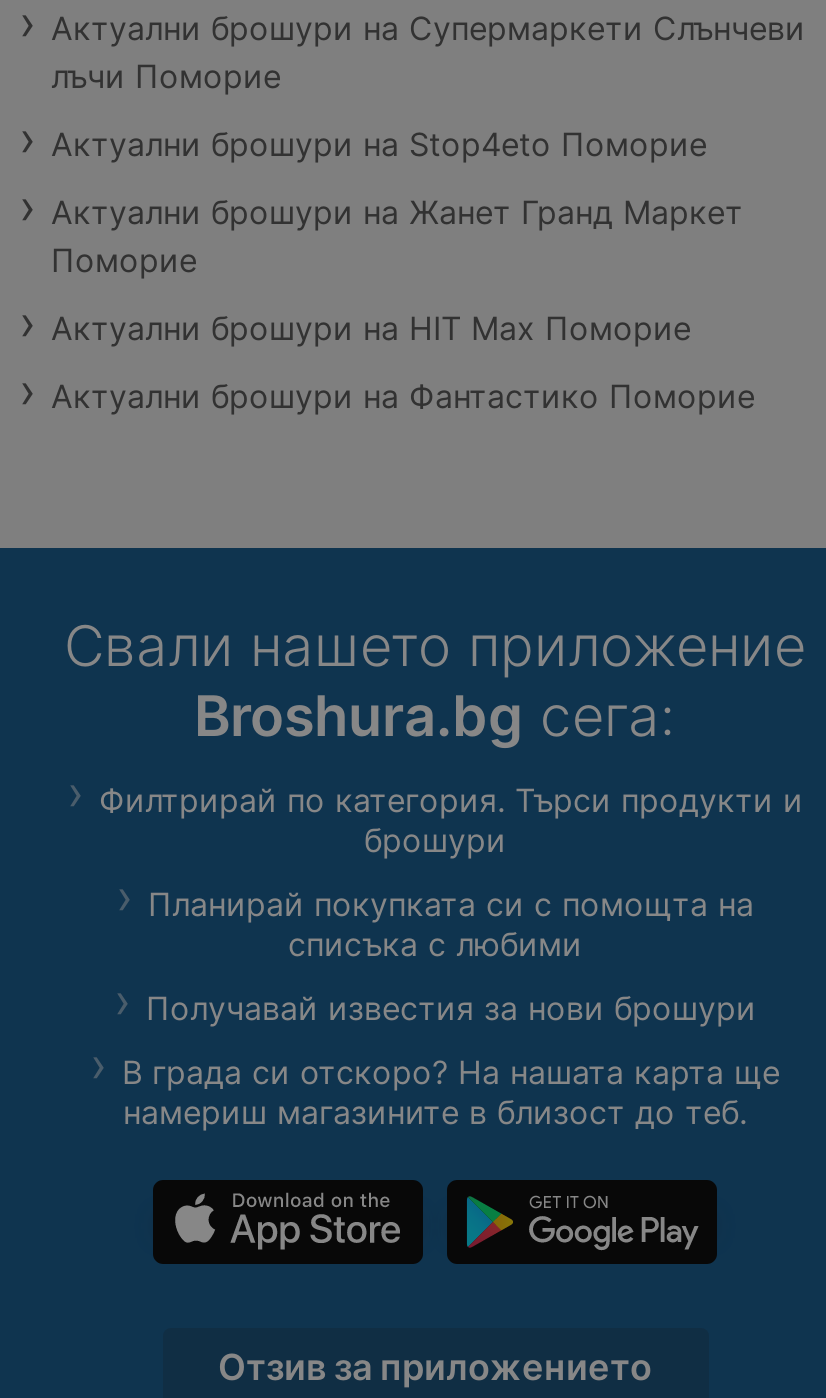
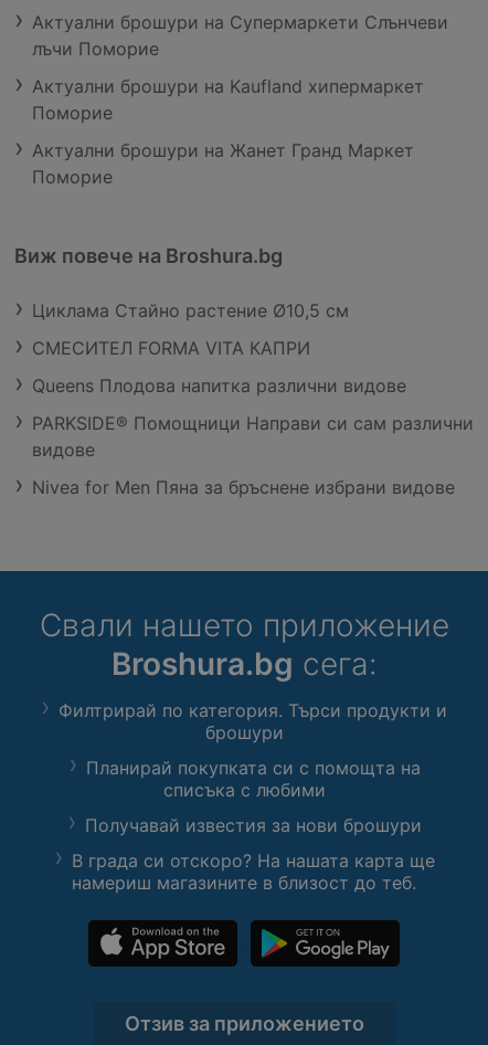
[51,125,707,165] Актуални брошури на Stop4eto Поморие -> [32,75,424,123] Актуални брошури на Kaufland хипермаркет | Поморие
[51,309,755,417] Актуални брошури на HIT Max Поморие | Актуални брошури на Фантастико Поморие -> [14,244,474,498] Виж повече на Broshura.bg | Циклама Стайно растение Ø10,5 см | СМЕСИТЕЛ FORMA VITA КАПРИ | Queens Плодова напитка различни видове | PARKSIDE® Помощници Направи си сам различни | видове | Nivea for Men Пяна за бръснене избрани видове

